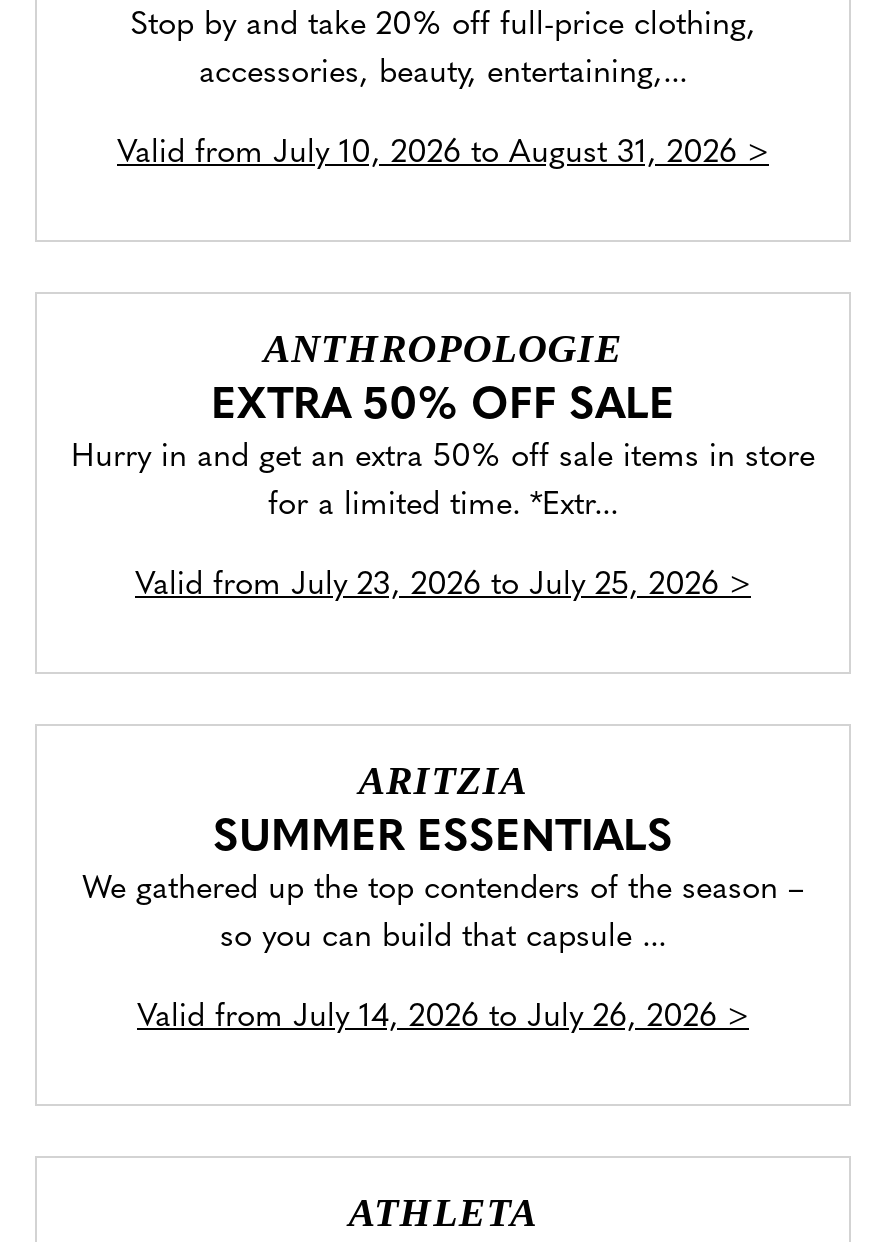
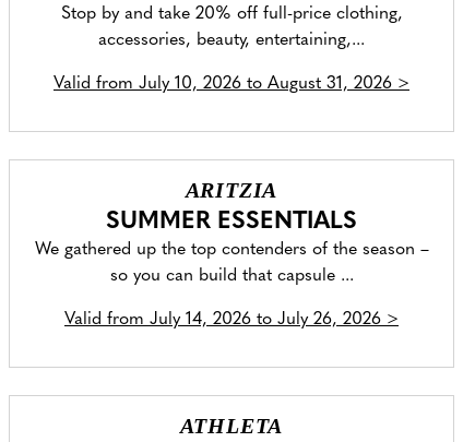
[71,326,815,602] ANTHROPOLOGIE | EXTRA 50% OFF SALE | Hurry in and get an extra 50% off sale items in store | for a limited time. *Extr... | Valid from July 23, 2026 to July 25, 2026 > -> none

